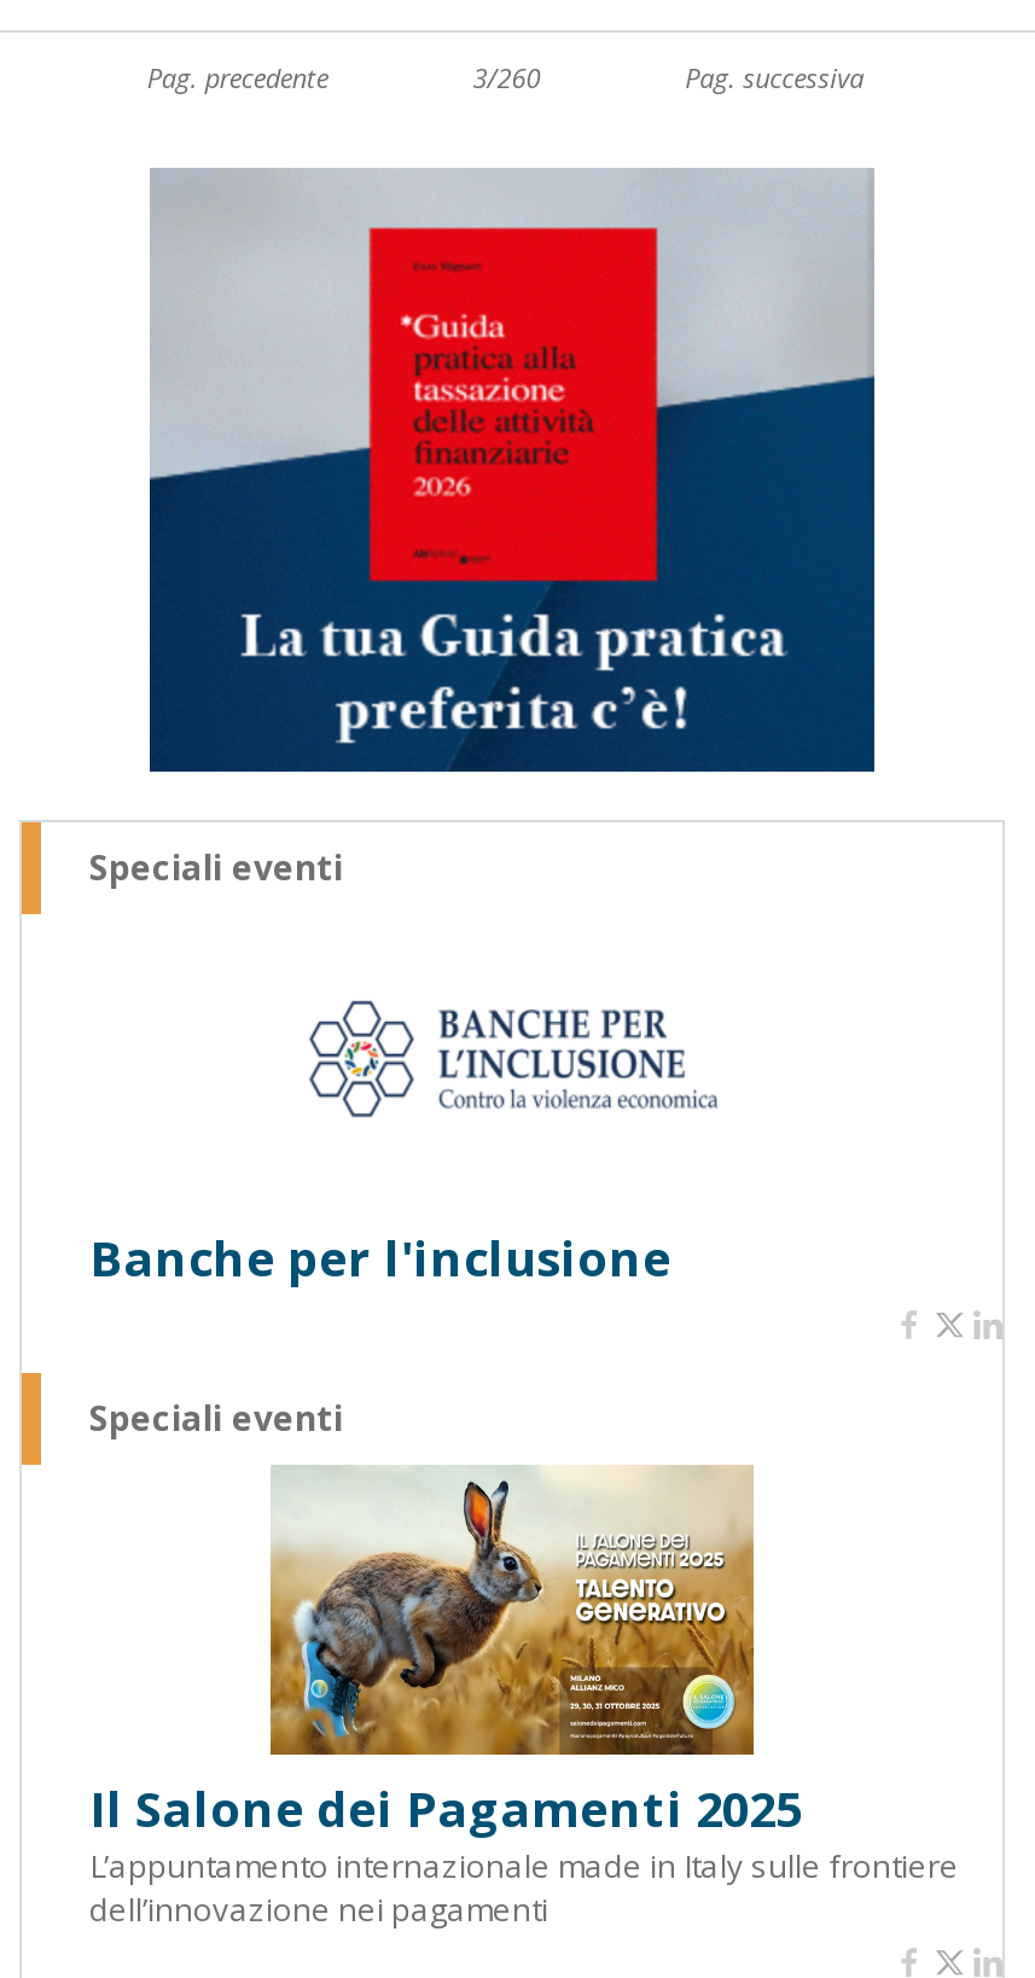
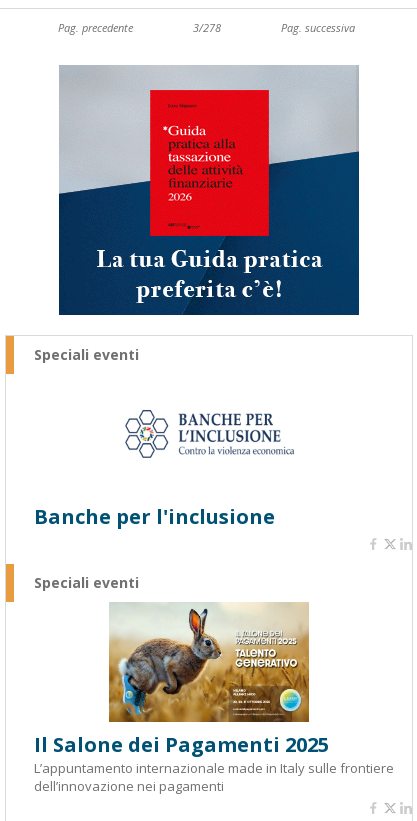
[473,59,540,95] 3/260 -> [193,20,221,35] 3/278

